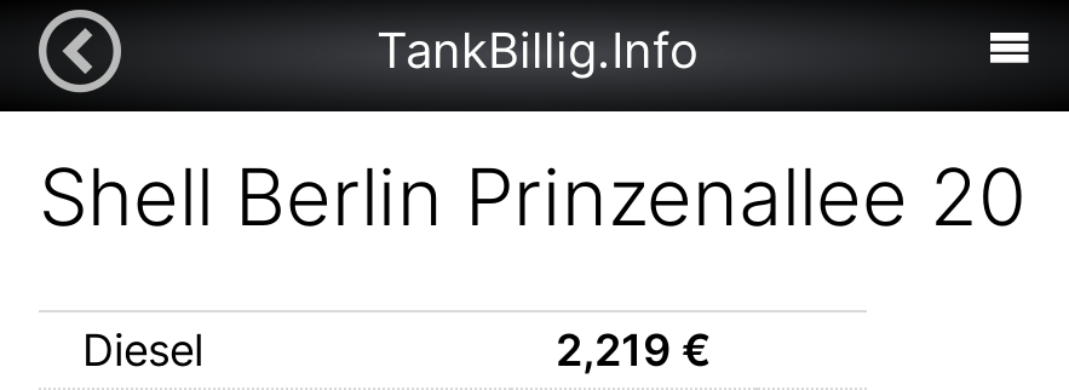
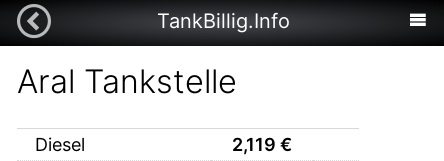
[39,150,1027,245] Shell Berlin Prinzenallee 20 -> [17,62,237,101] Aral Tankstelle
[556,324,711,375] 2,219 € -> [232,134,292,155] 2,119 €

